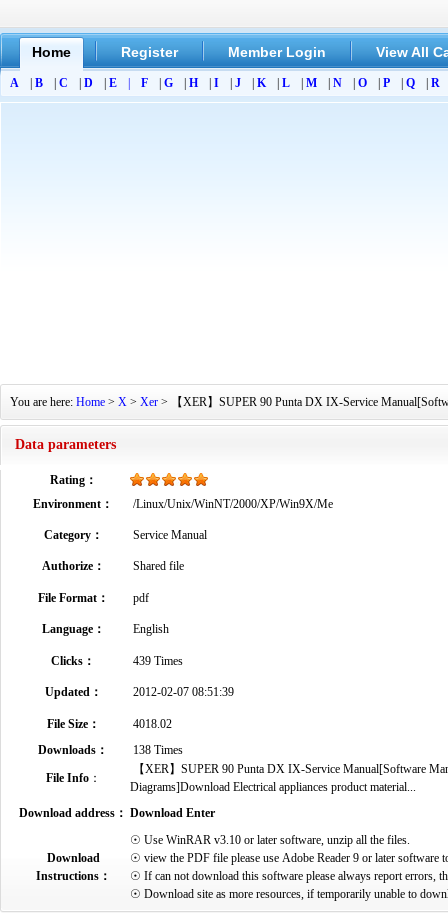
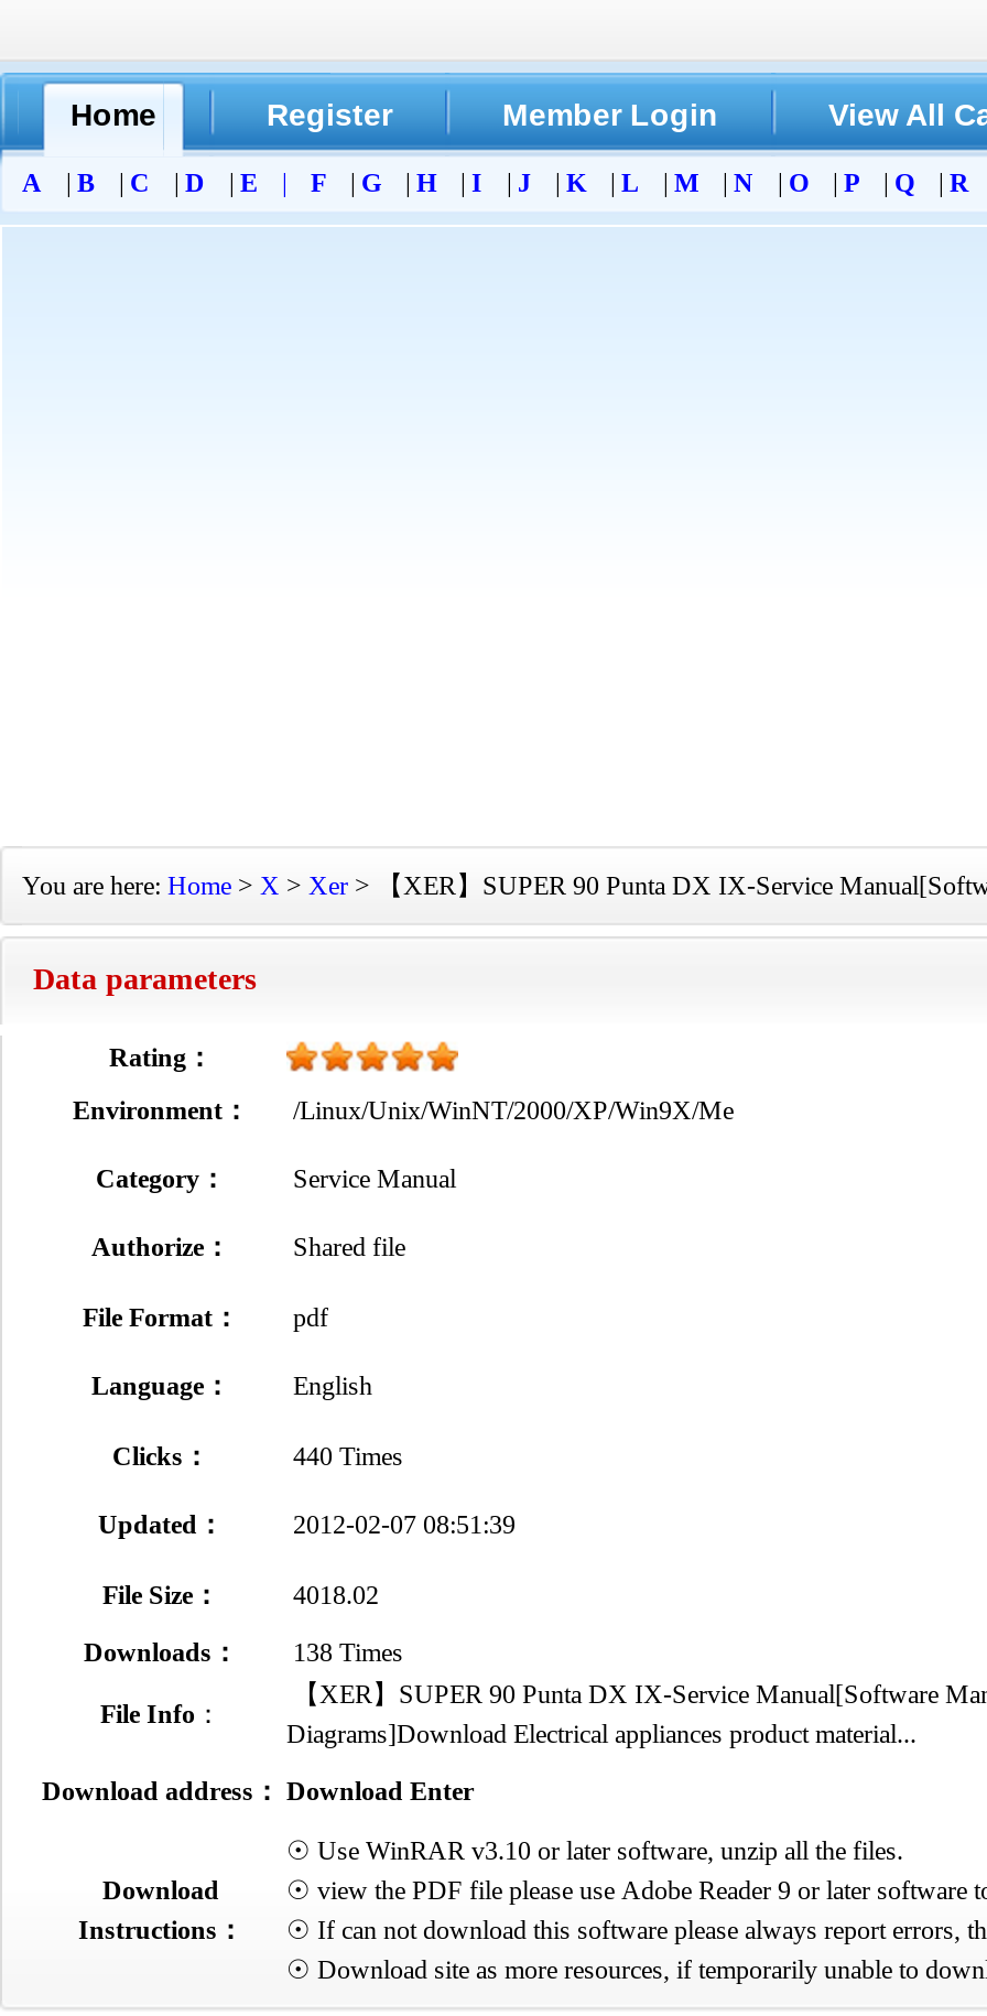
[130,654,183,668] 439 Times -> [286,1441,403,1472] 440 Times

